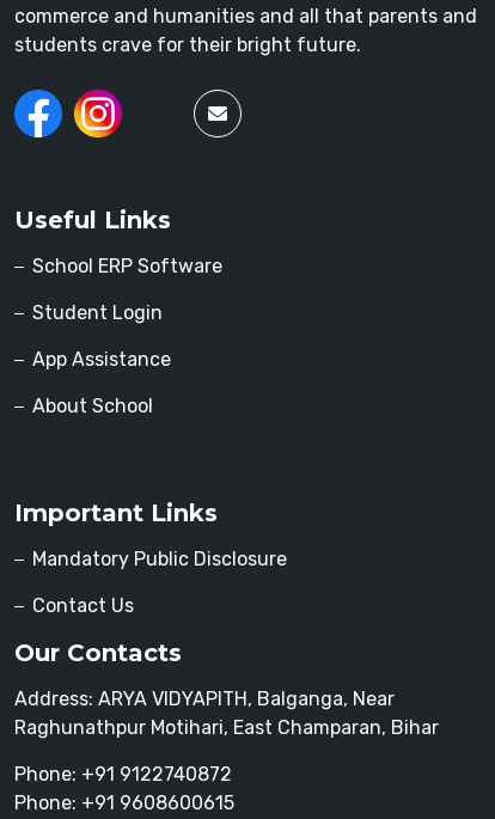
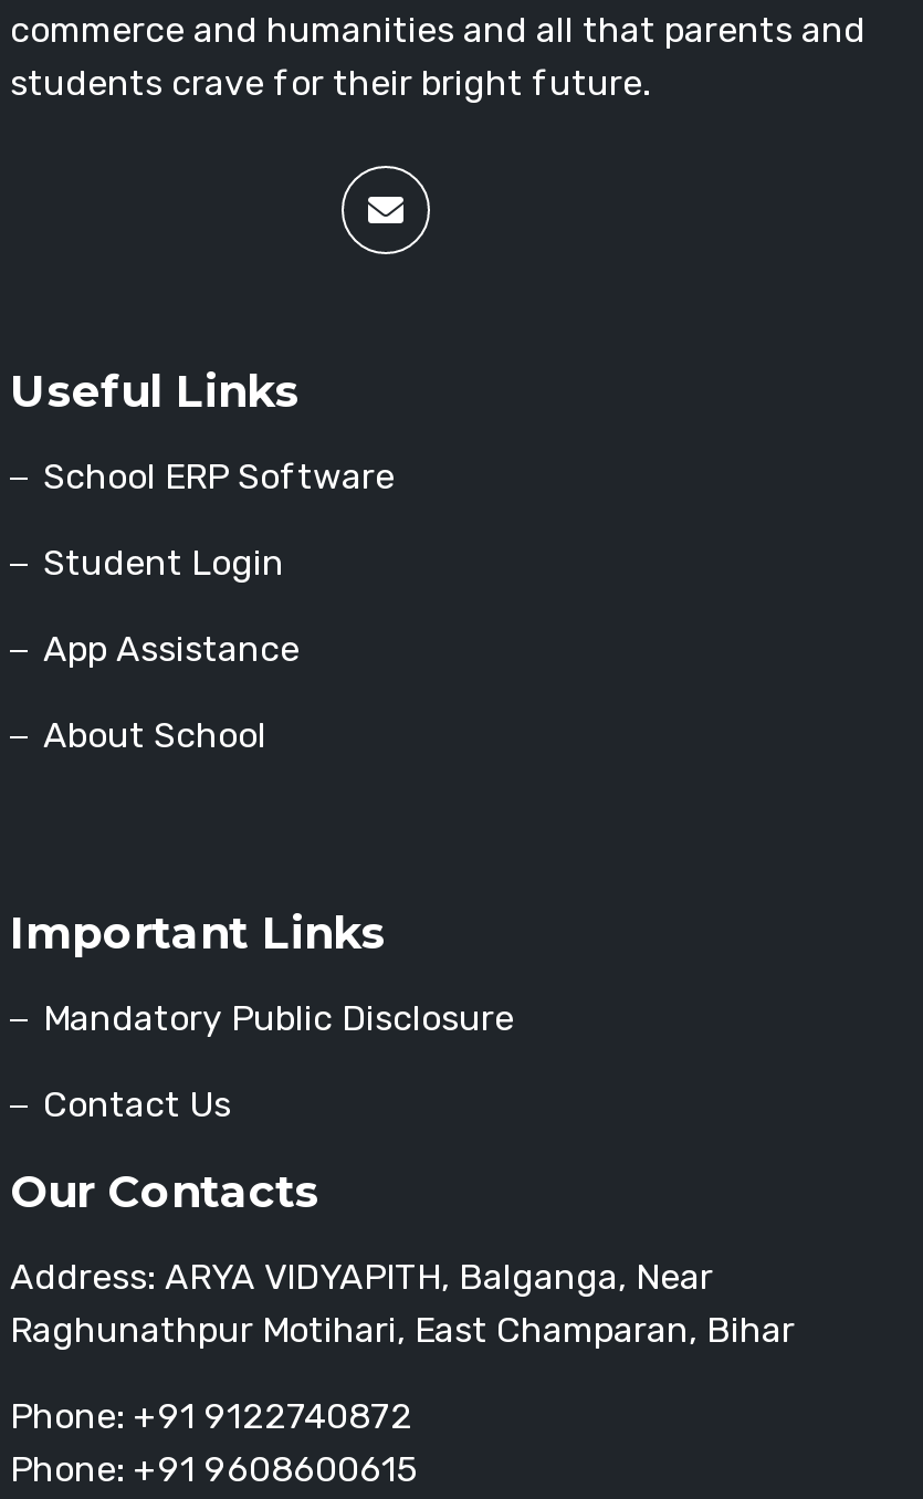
[13,88,63,139] [image] -> none
[73,88,123,139] [image] -> none

